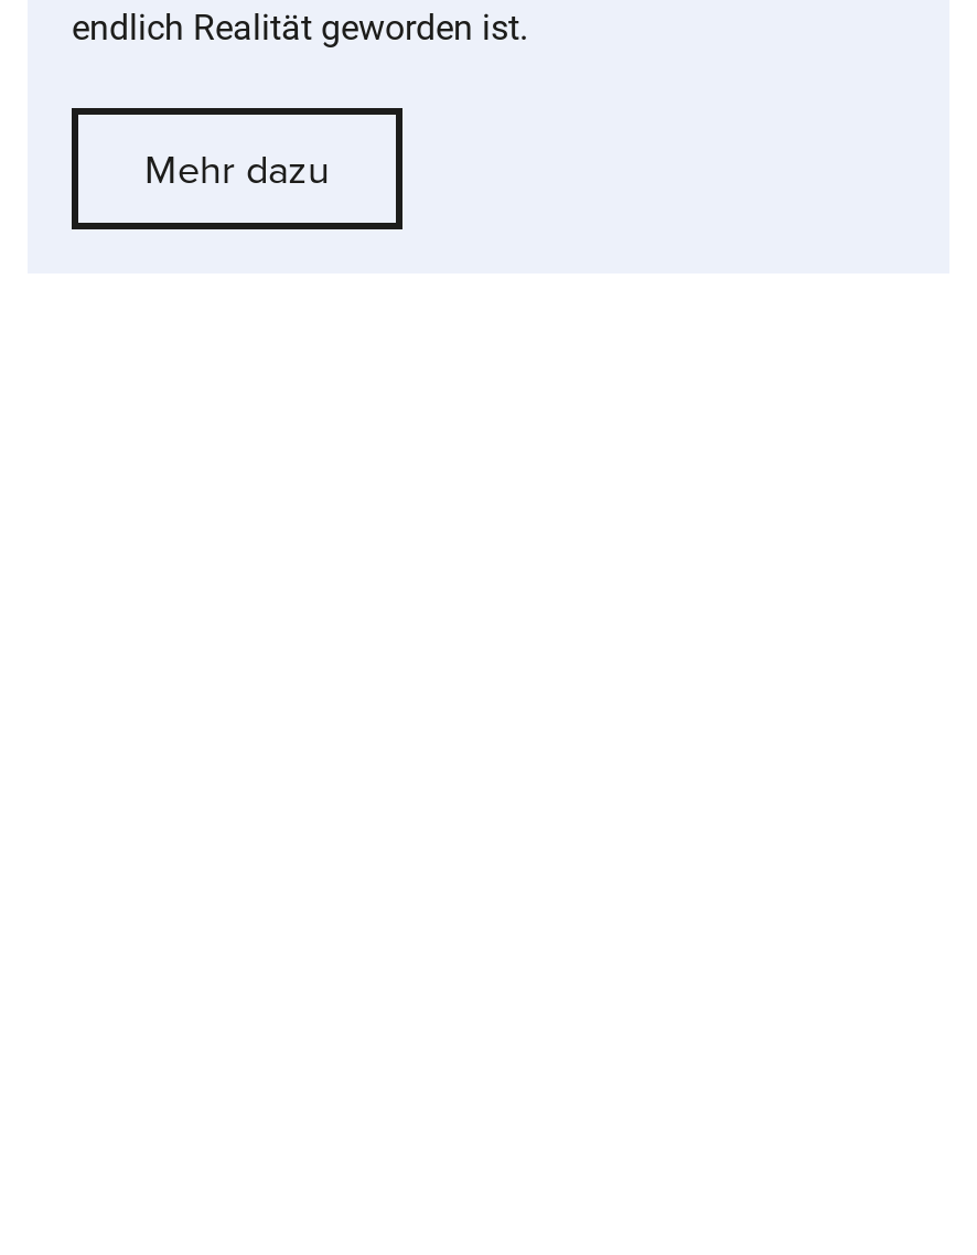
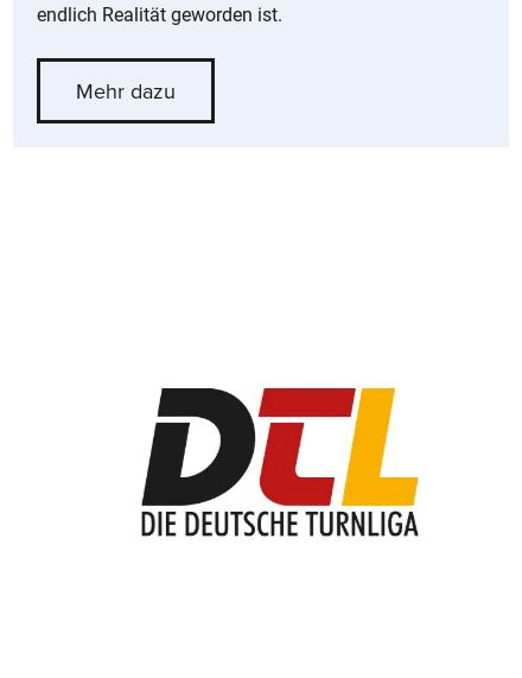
none -> [140,387,420,538] [image]

